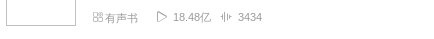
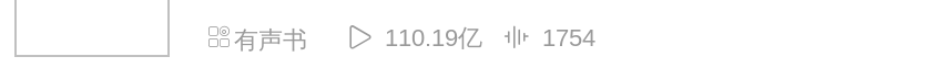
[173,11,211,23] 18.48亿 -> [385,24,482,50] 110.19亿
[238,11,262,23] 3434 -> [542,24,595,50] 1754

